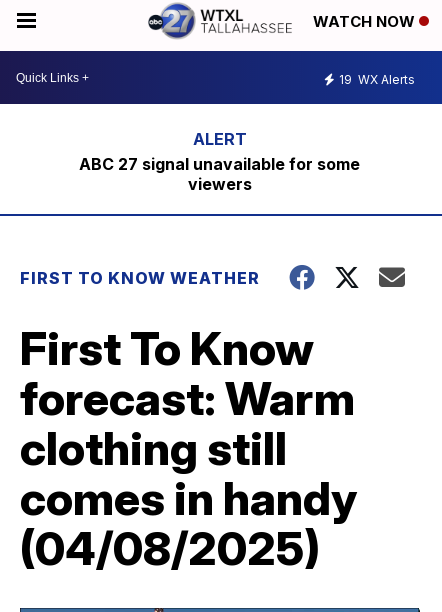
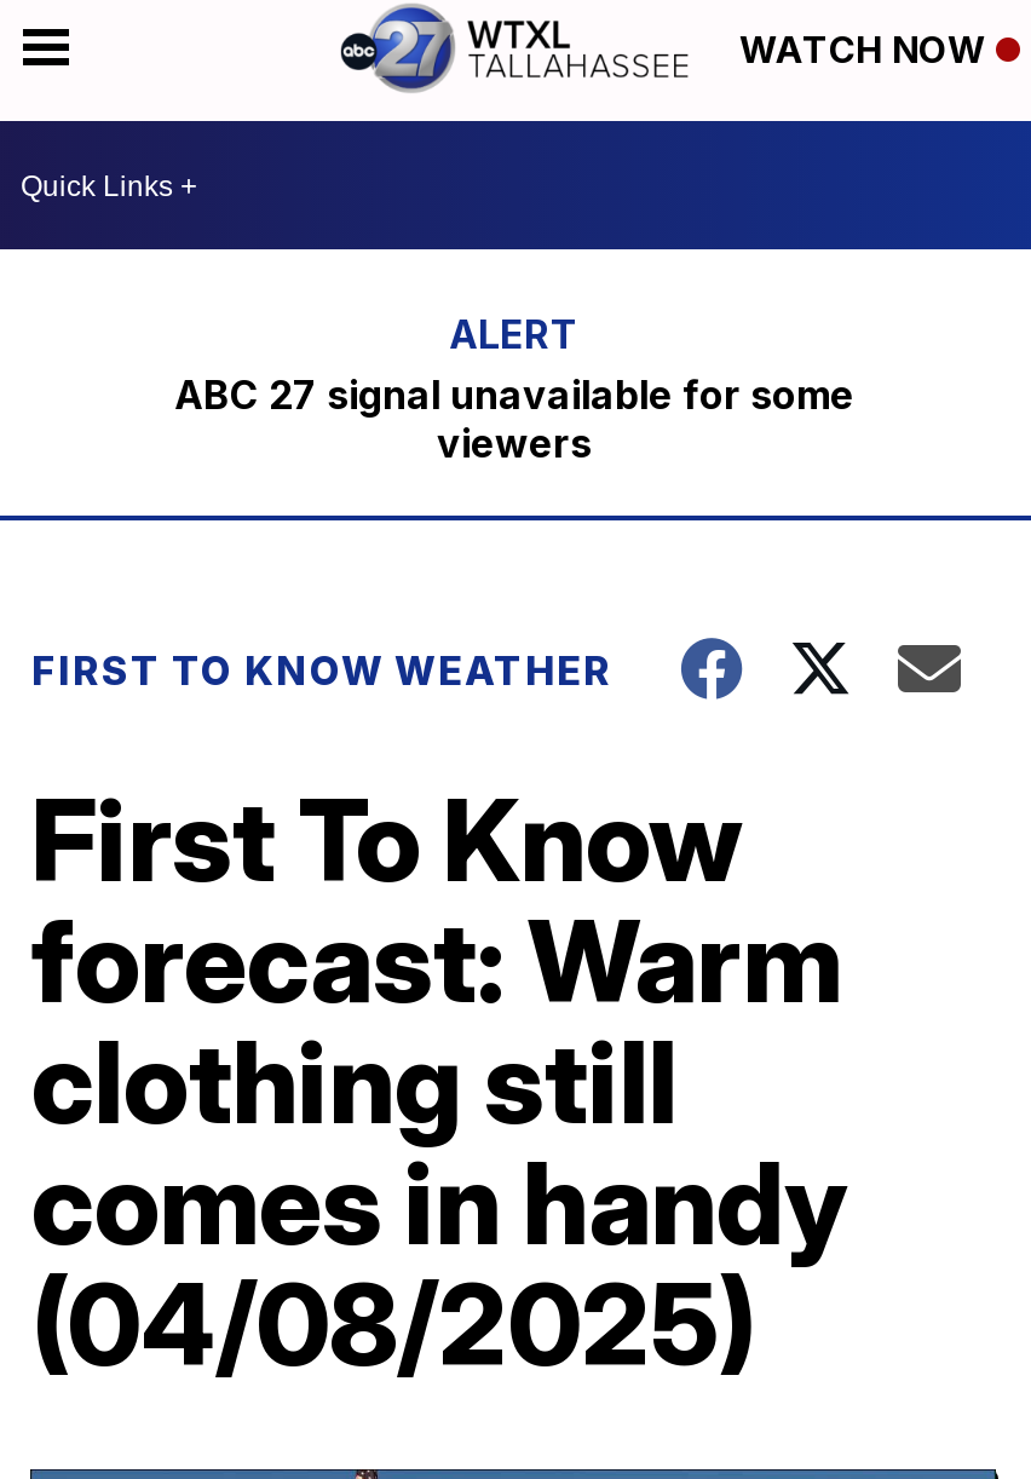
[339,71,415,86] 19 WX Alerts -> none

